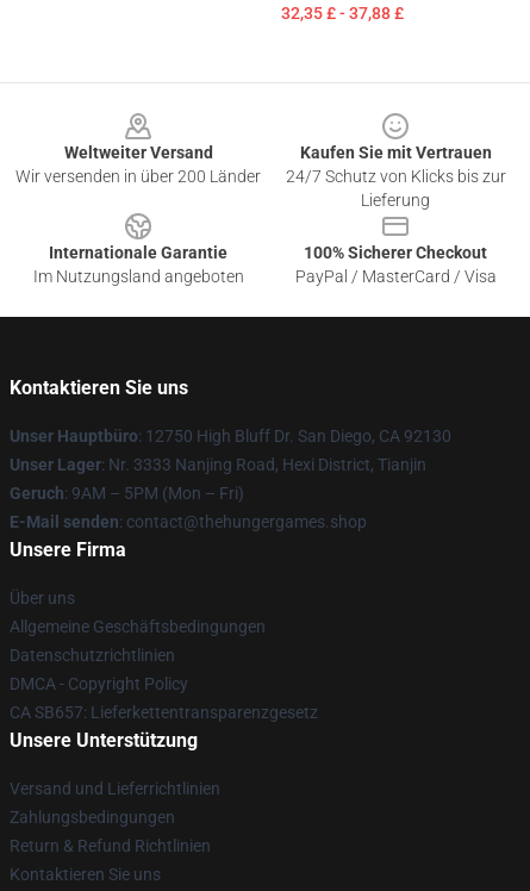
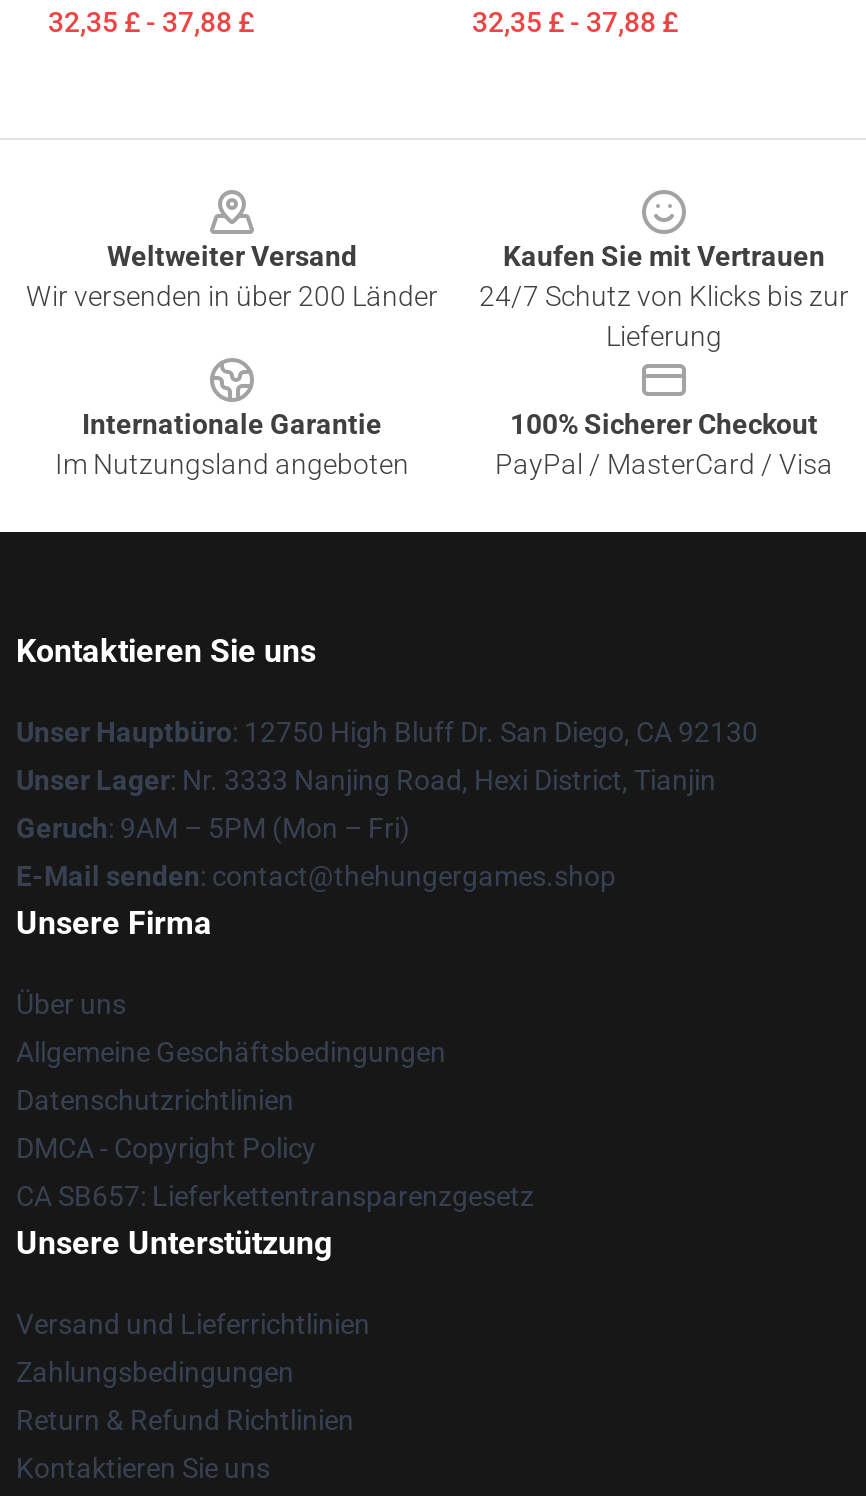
none -> [48,6,254,38] 32,35 £ - 37,88 £

